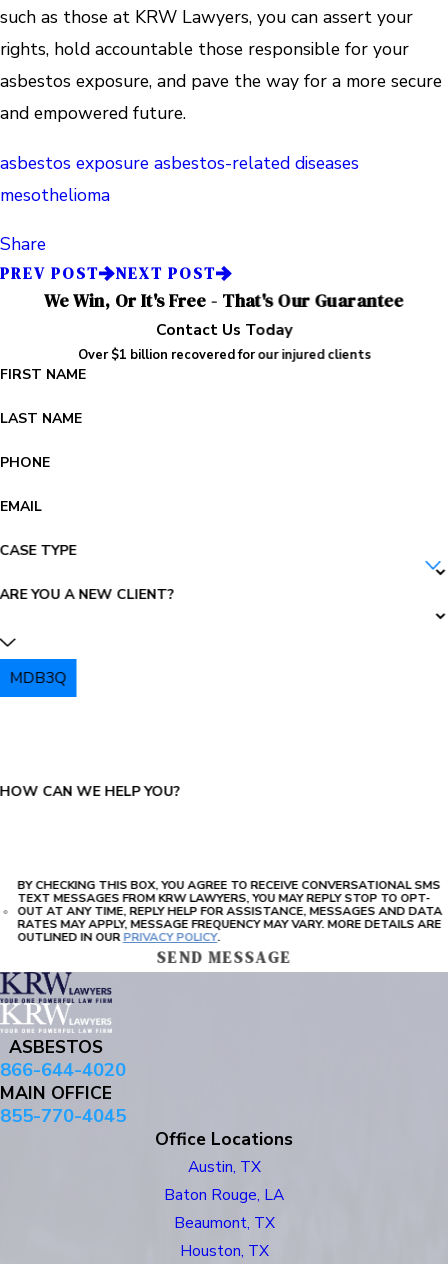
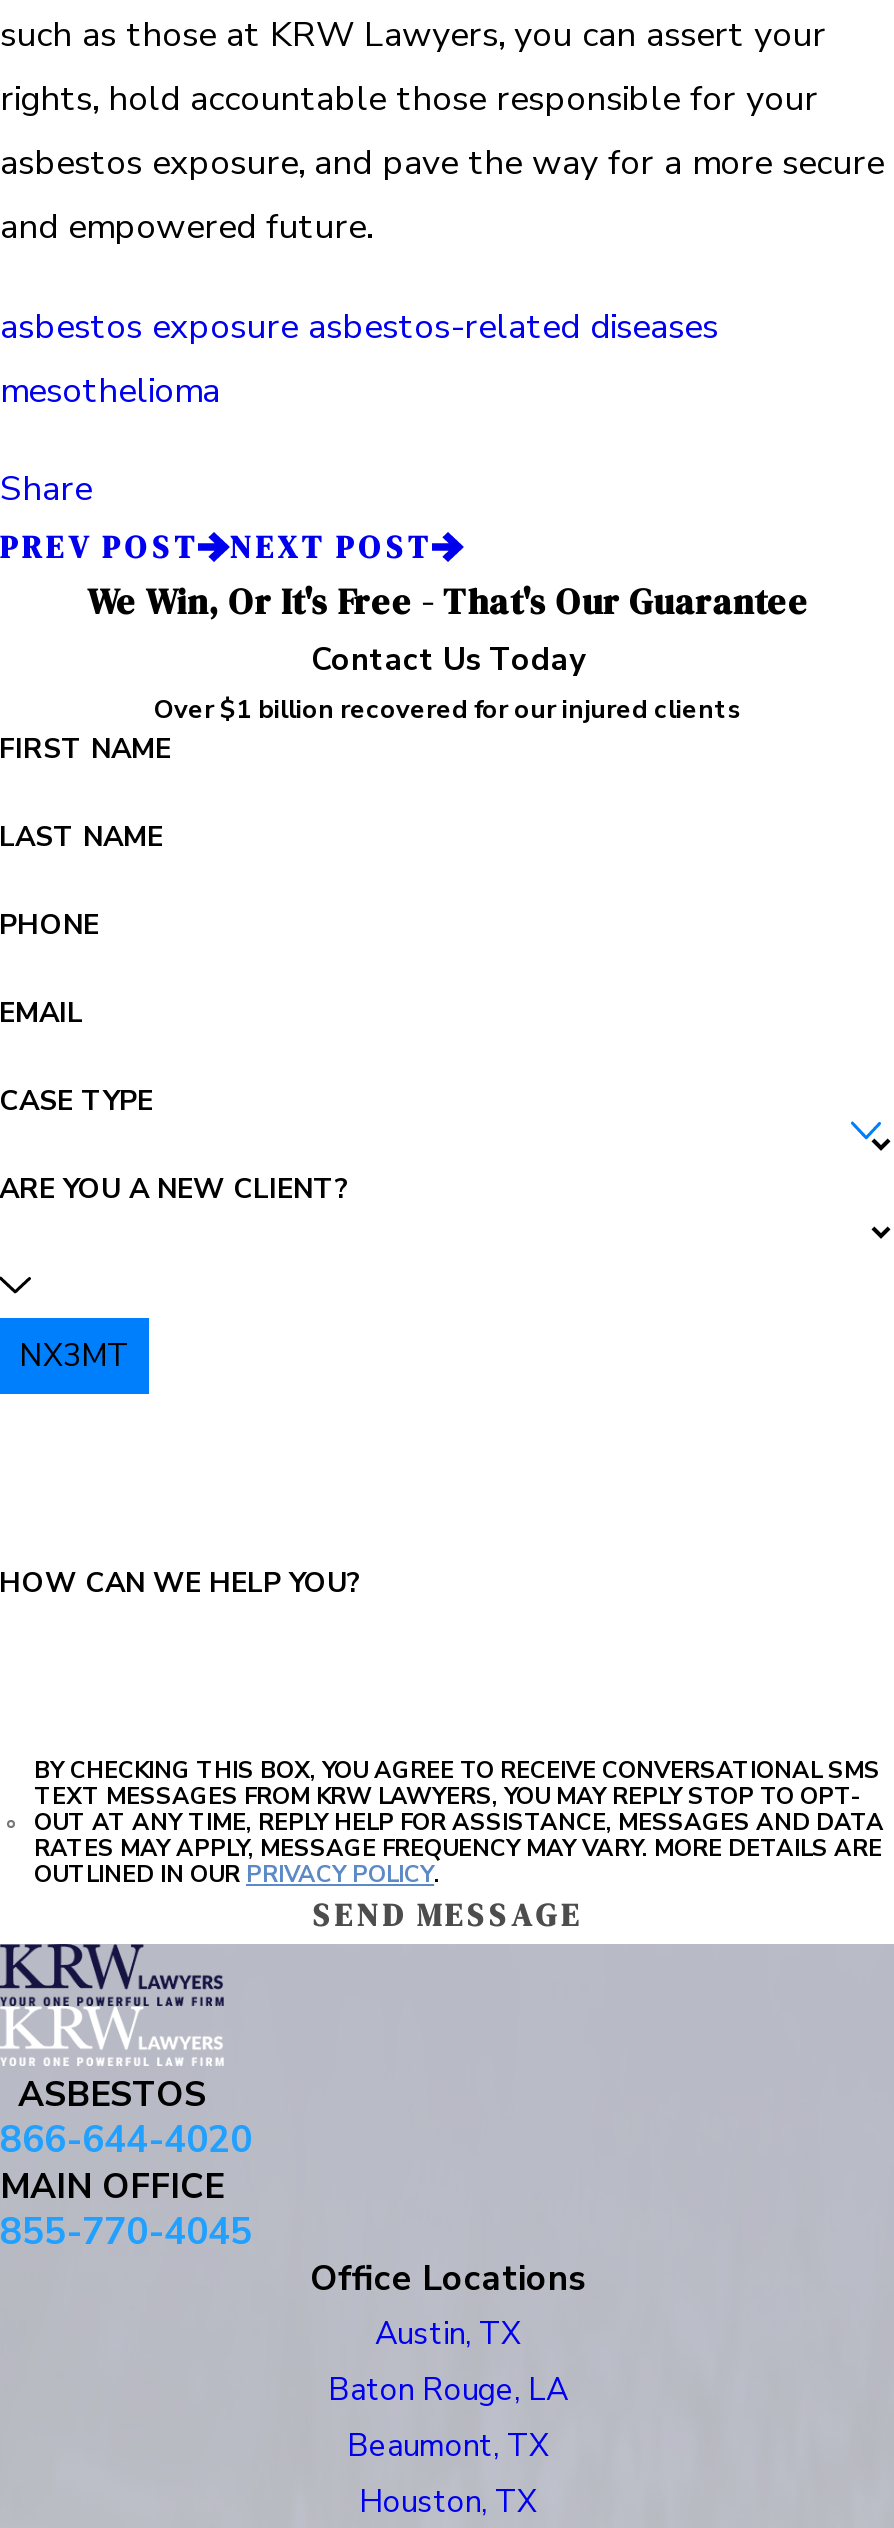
[9,667,66,688] MDB3Q -> [19,1334,129,1376] NX3MT

